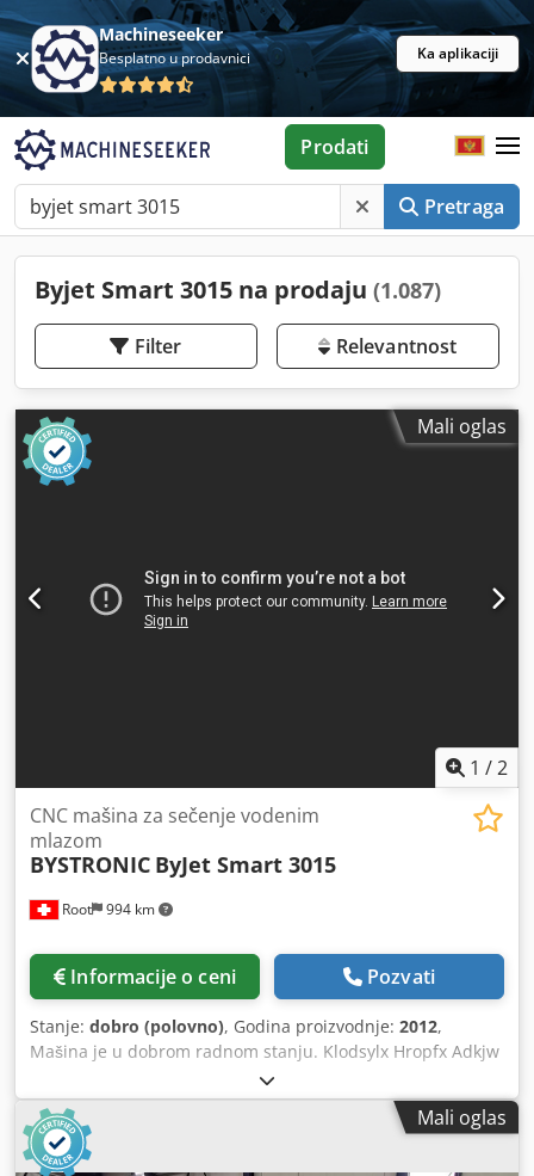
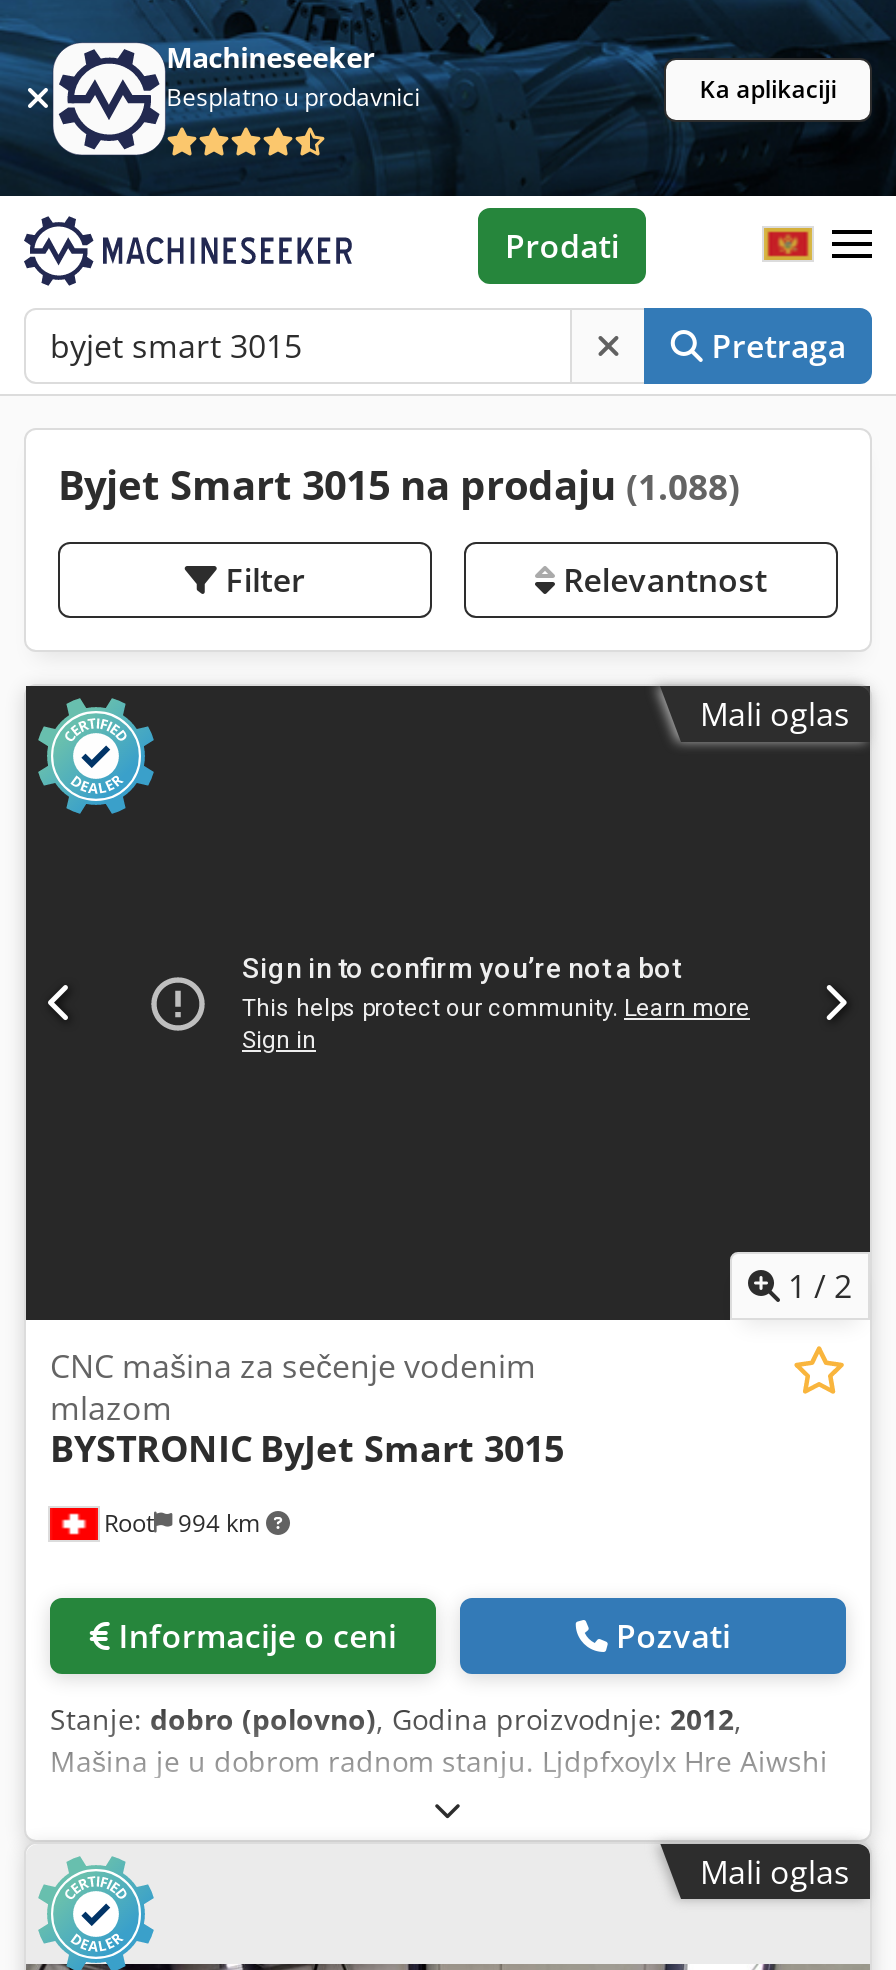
[35,273,441,306] Byjet Smart 3015 na prodaju (1.087) -> [58,458,740,512] Byjet Smart 3015 na prodaju (1.088)
[30,1039,499,1062] Mašina je u dobrom radnom stanju. Klodsylx Hropfx Adkjw -> [50,1741,828,1779] Mašina je u dobrom radnom stanju. Ljdpfxoylx Hre Aiwshi

